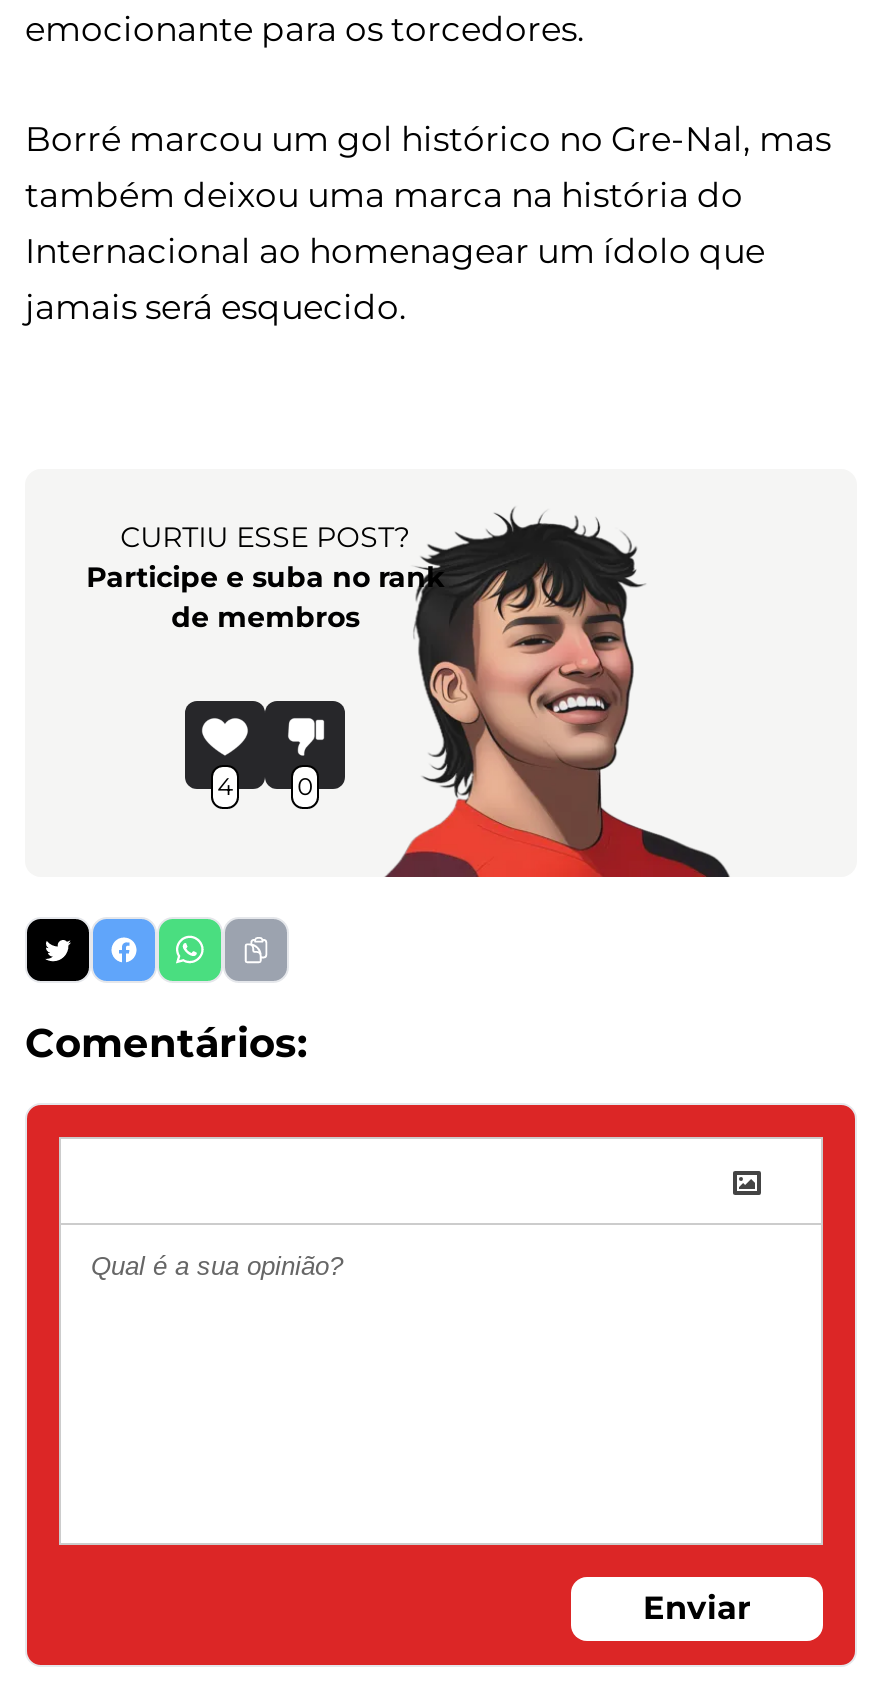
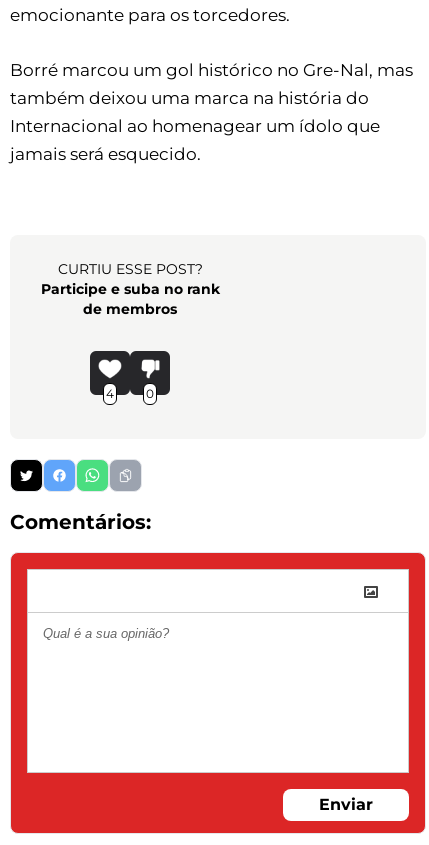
[385,509,731,879] [image] -> none

